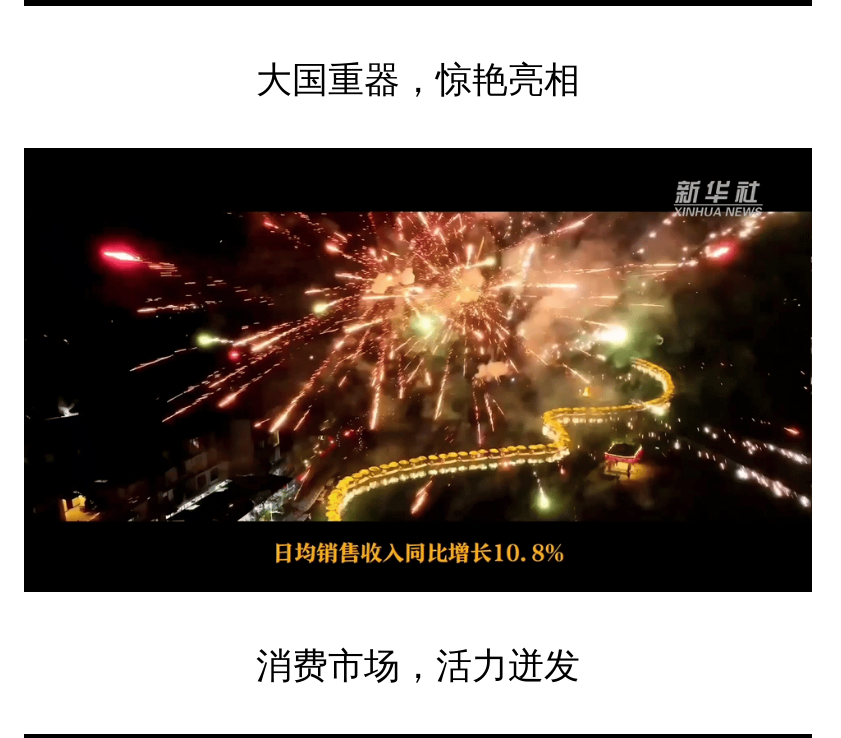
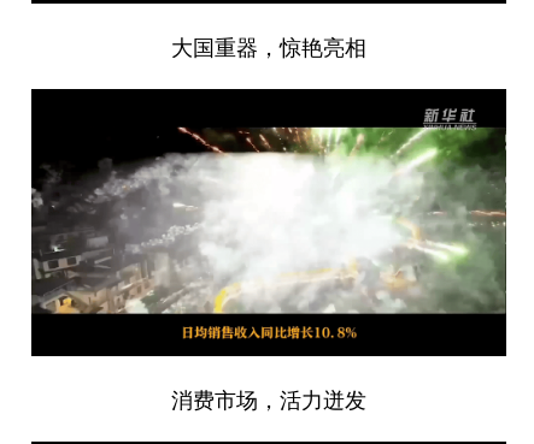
[24,210,814,522] [image] -> [30,126,507,315] [image]

